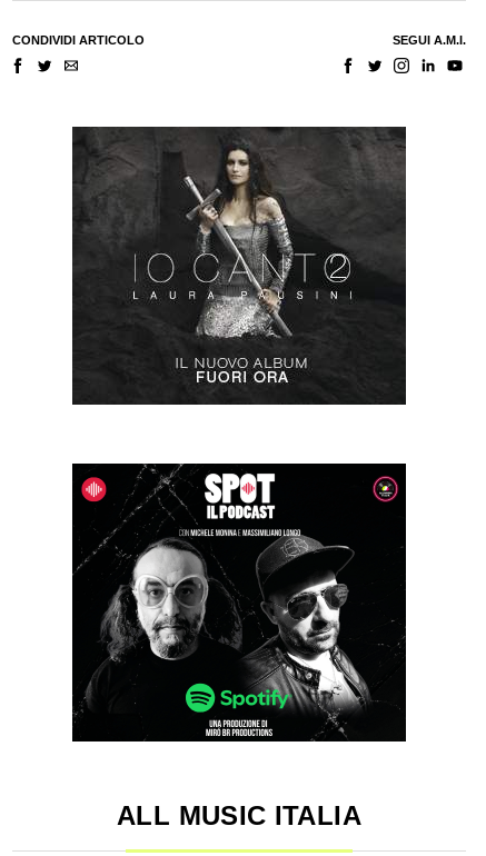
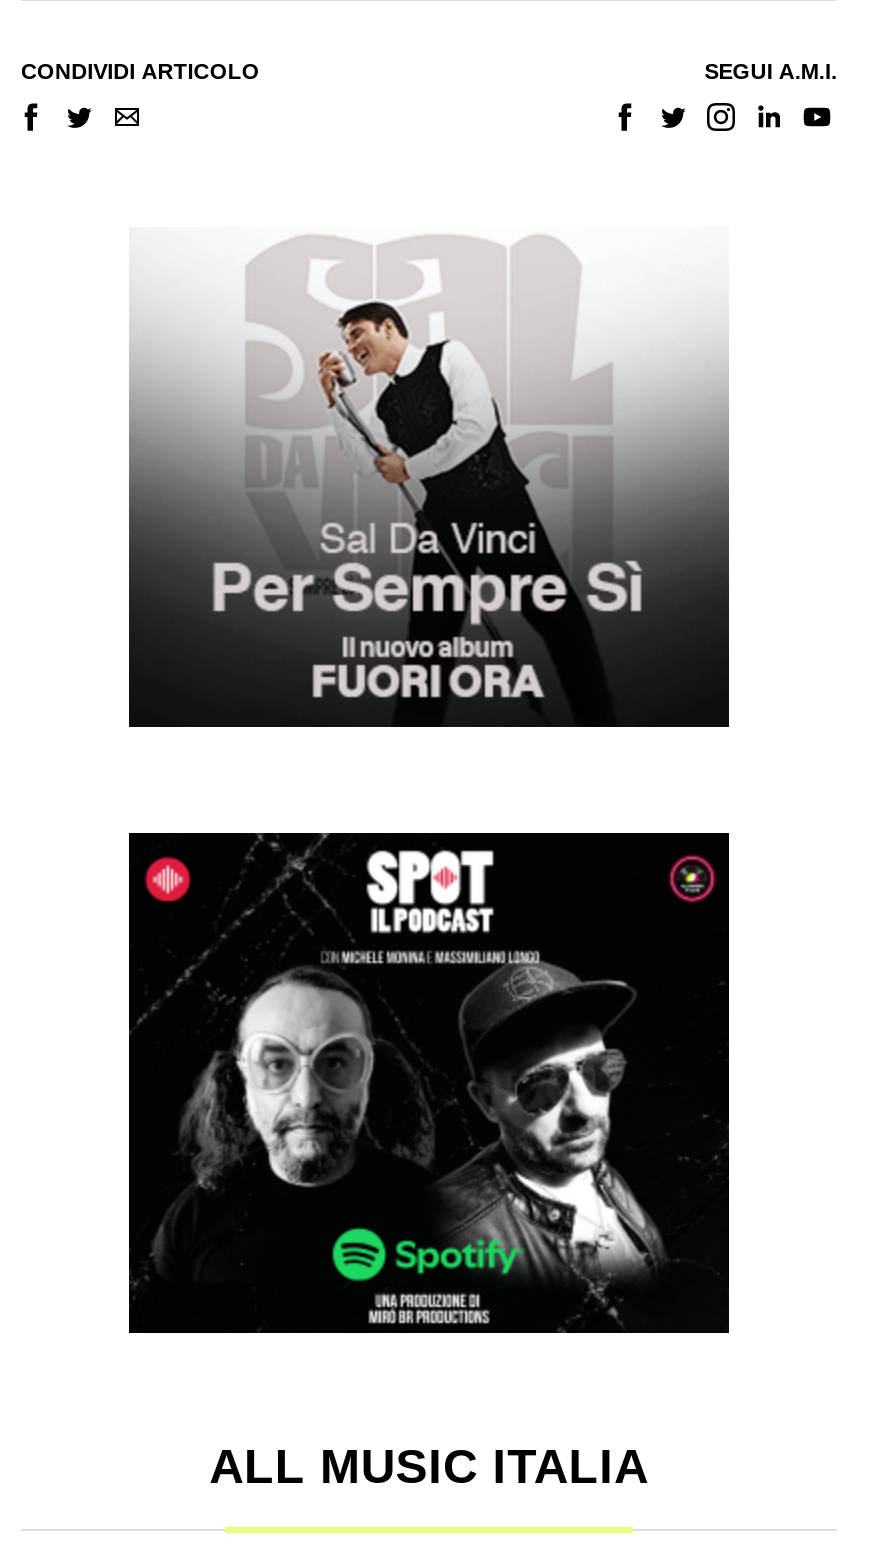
[71,126,407,400] [image] -> [129,227,729,711] [image]

